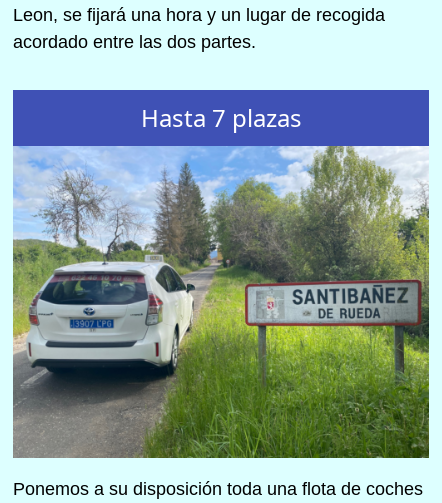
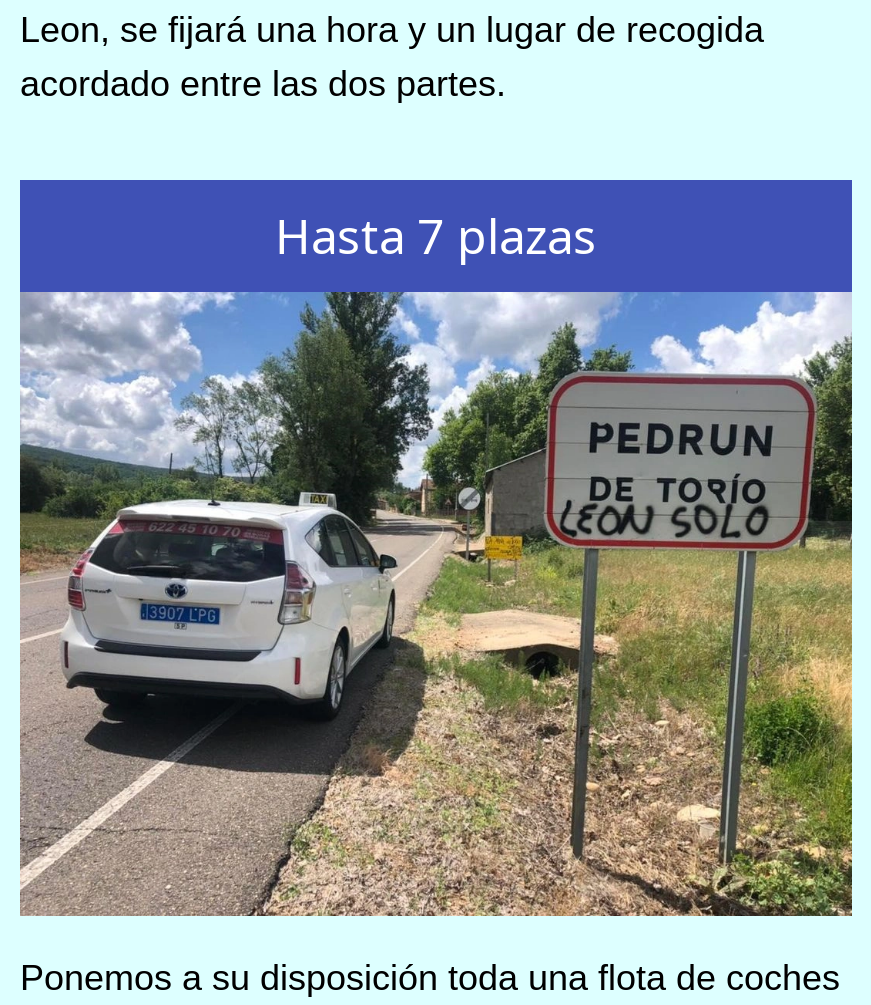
[12,145,430,459] [image] -> [18,290,854,918] [image]

